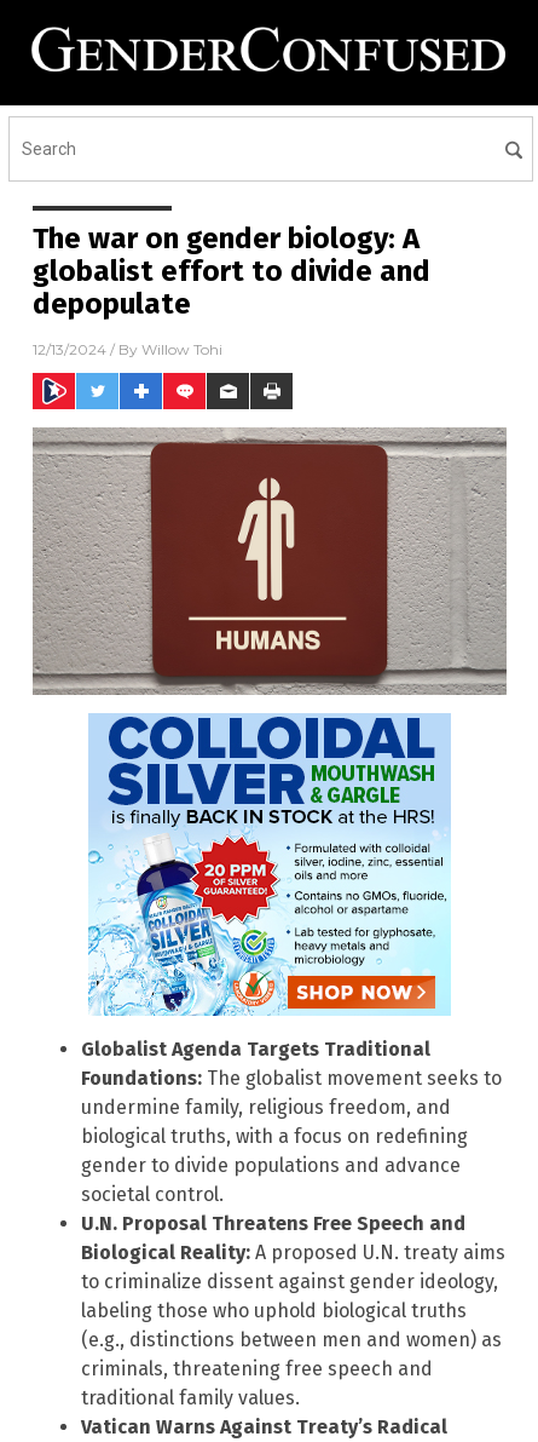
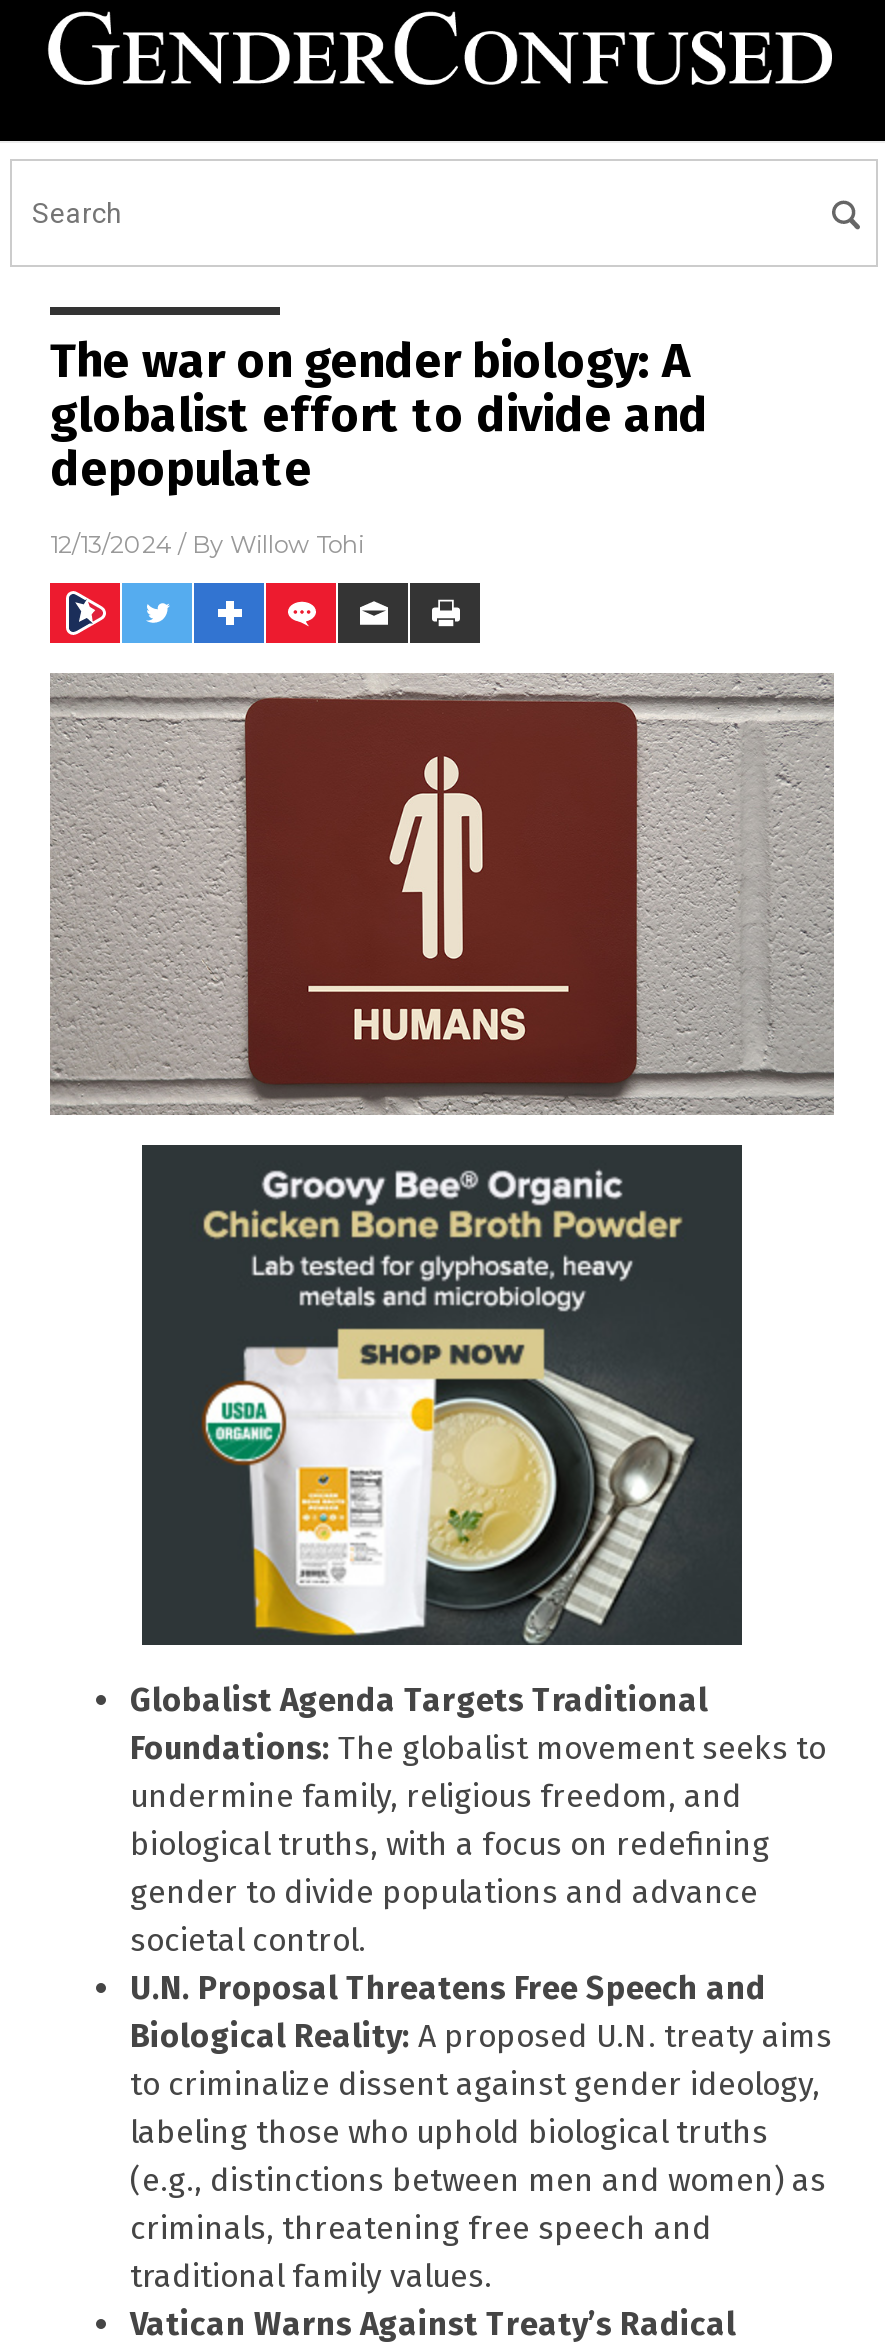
[87,713,451,1017] [image] -> [140,1143,744,1647] [image]

